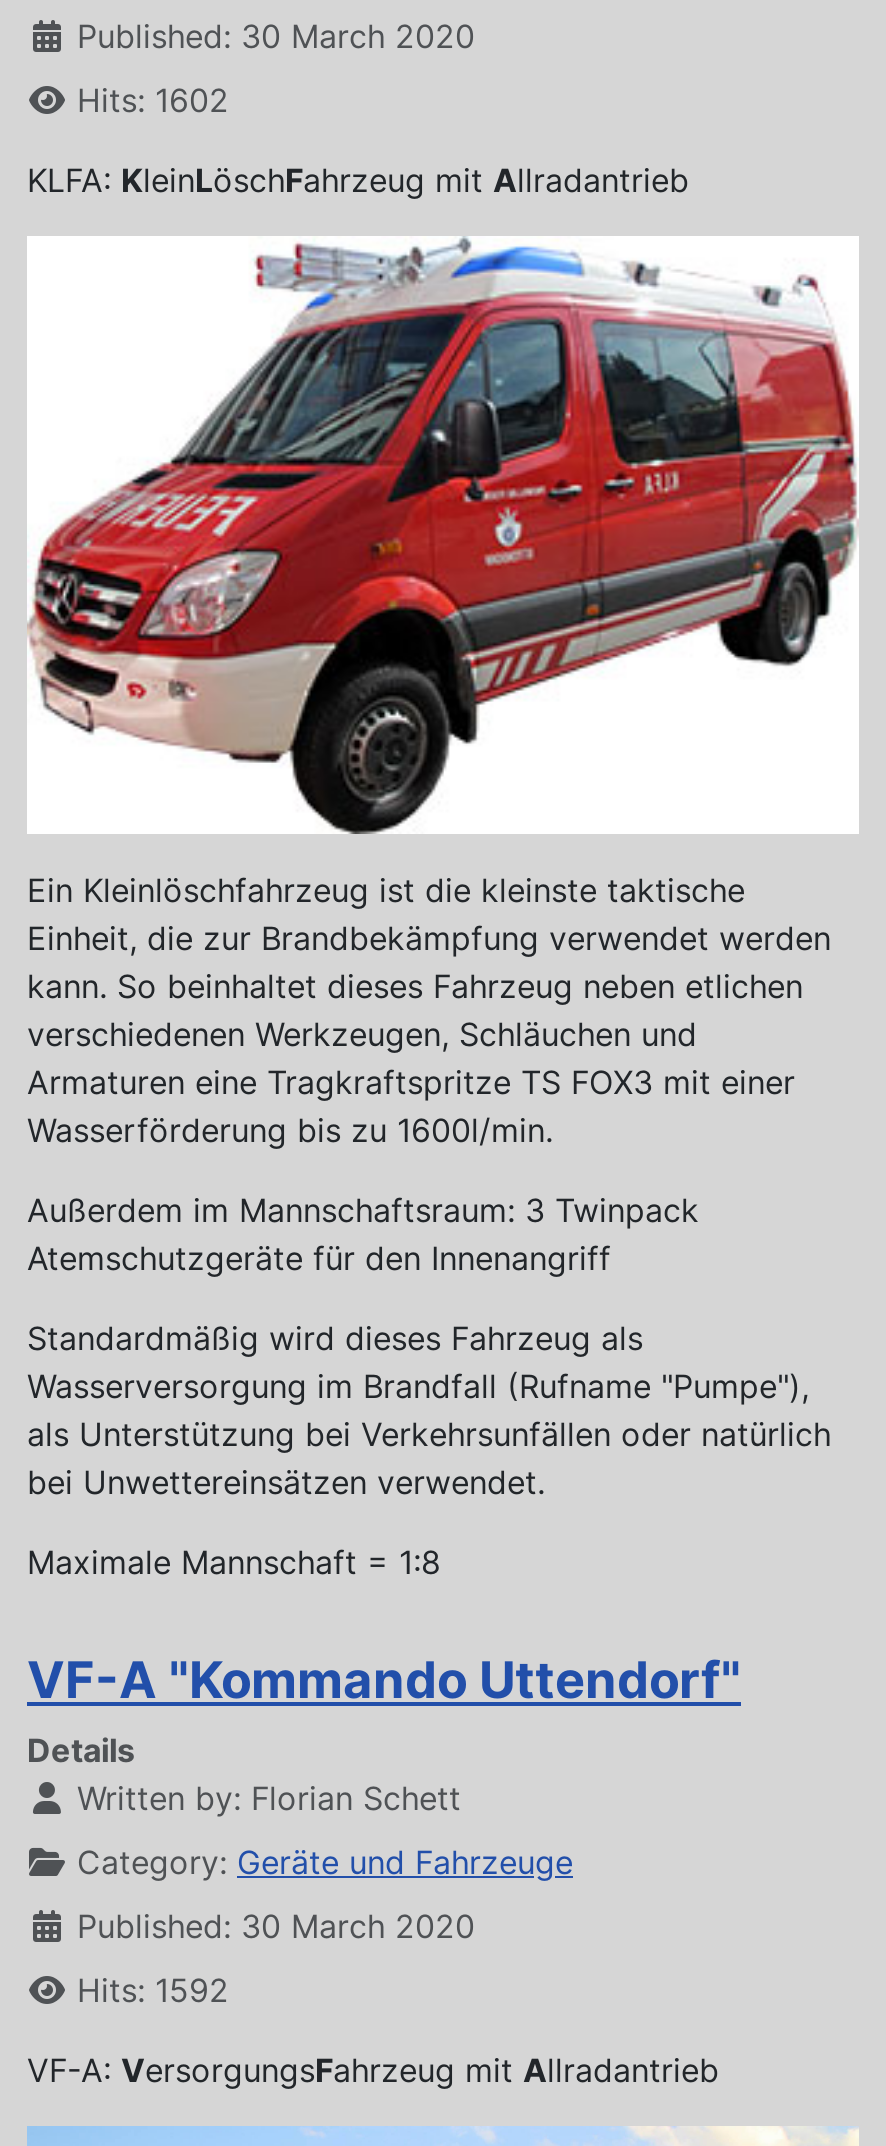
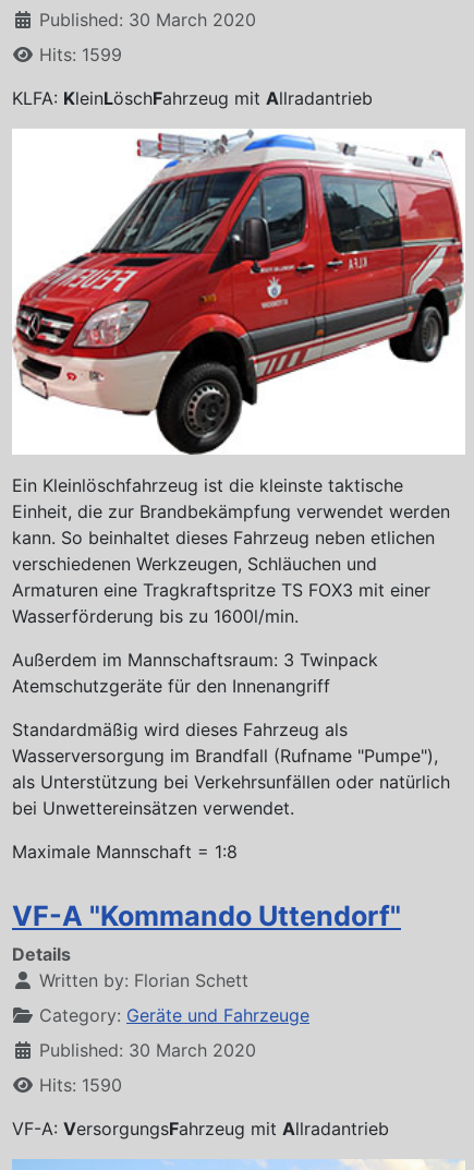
[77,79,229,119] Hits: 1602 -> [39,43,122,65] Hits: 1599
[77,1970,229,2010] Hits: 1592 -> [39,1074,122,1096] Hits: 1590

